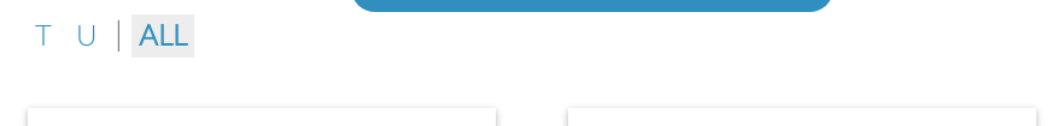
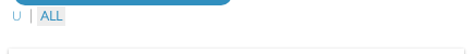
[35,21,52,50] T -> none

